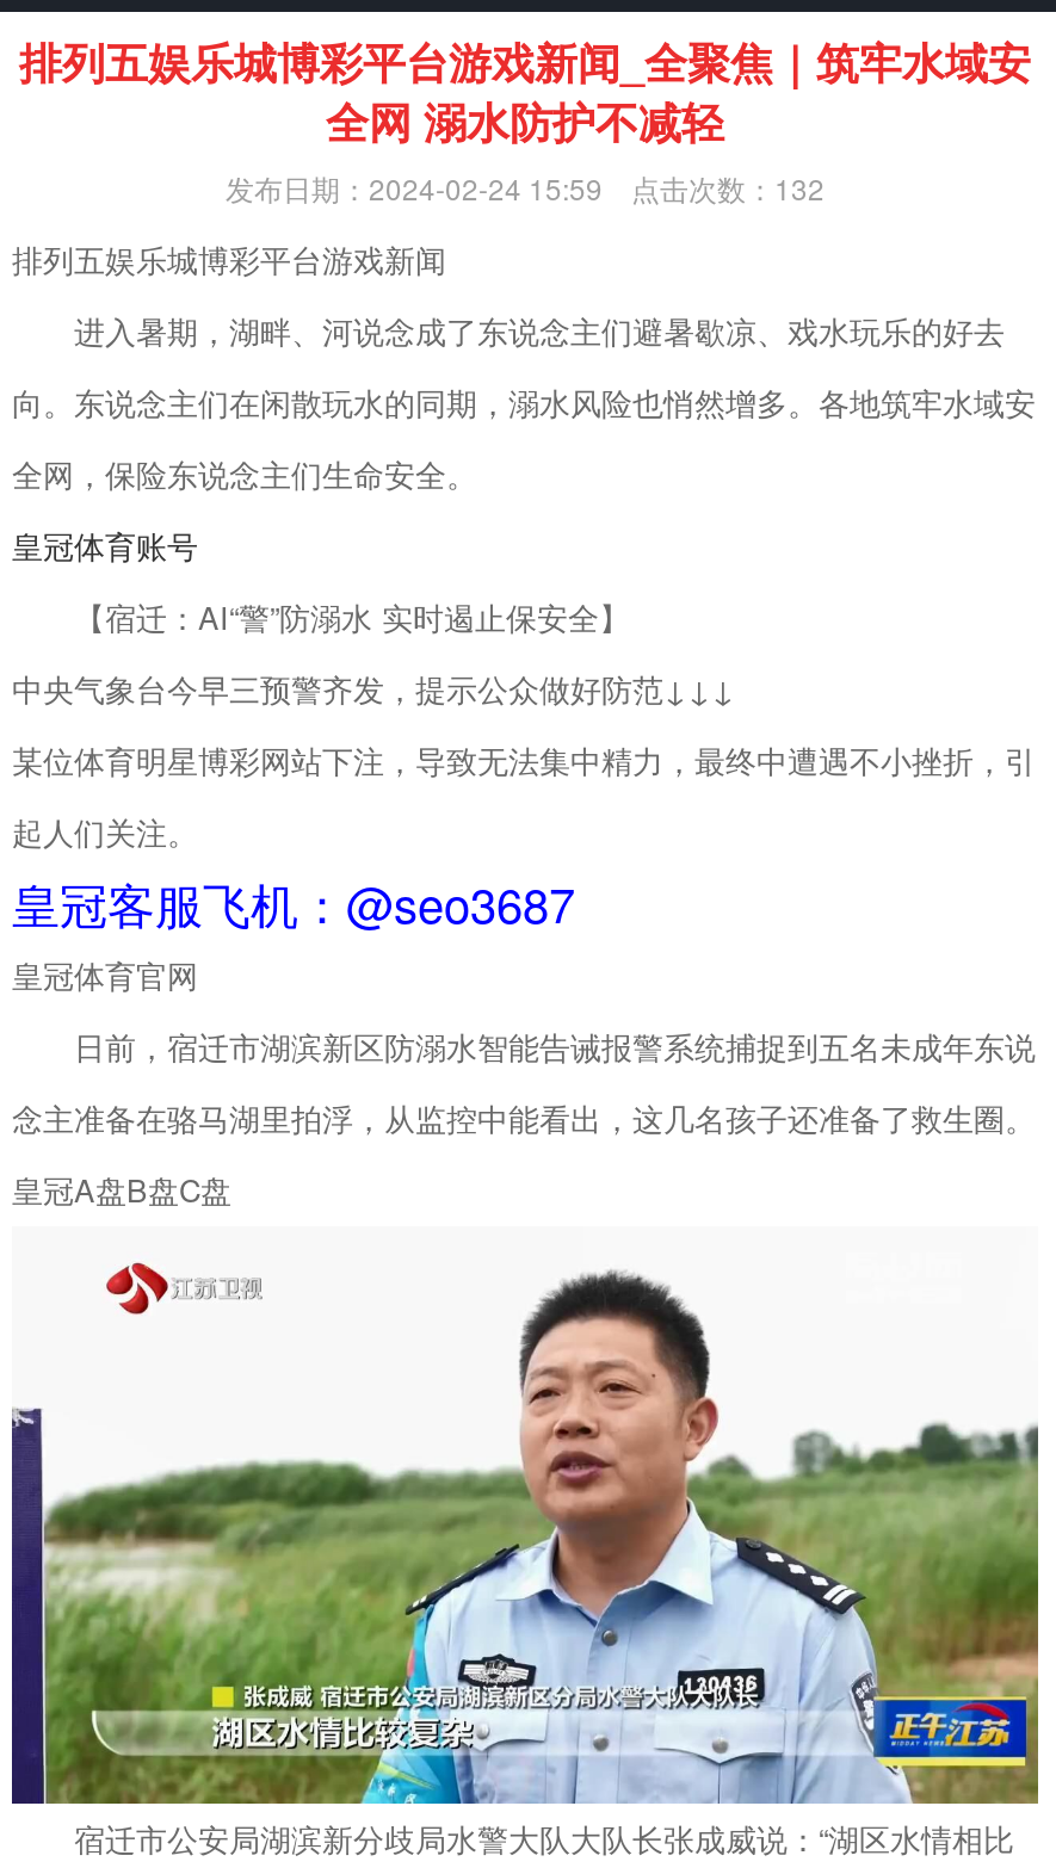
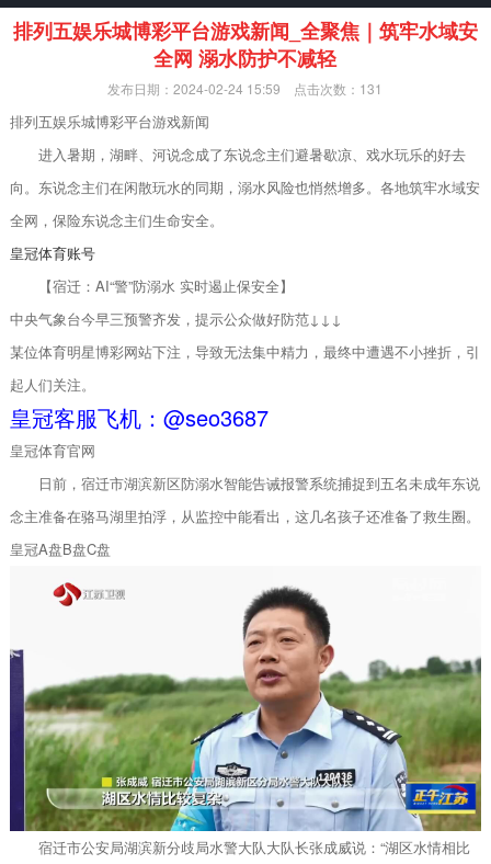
[226,167,825,208] 发布日期：2024-02-24 15:59 点击次数：132 -> [108,79,383,98] 发布日期：2024-02-24 15:59 点击次数：131

